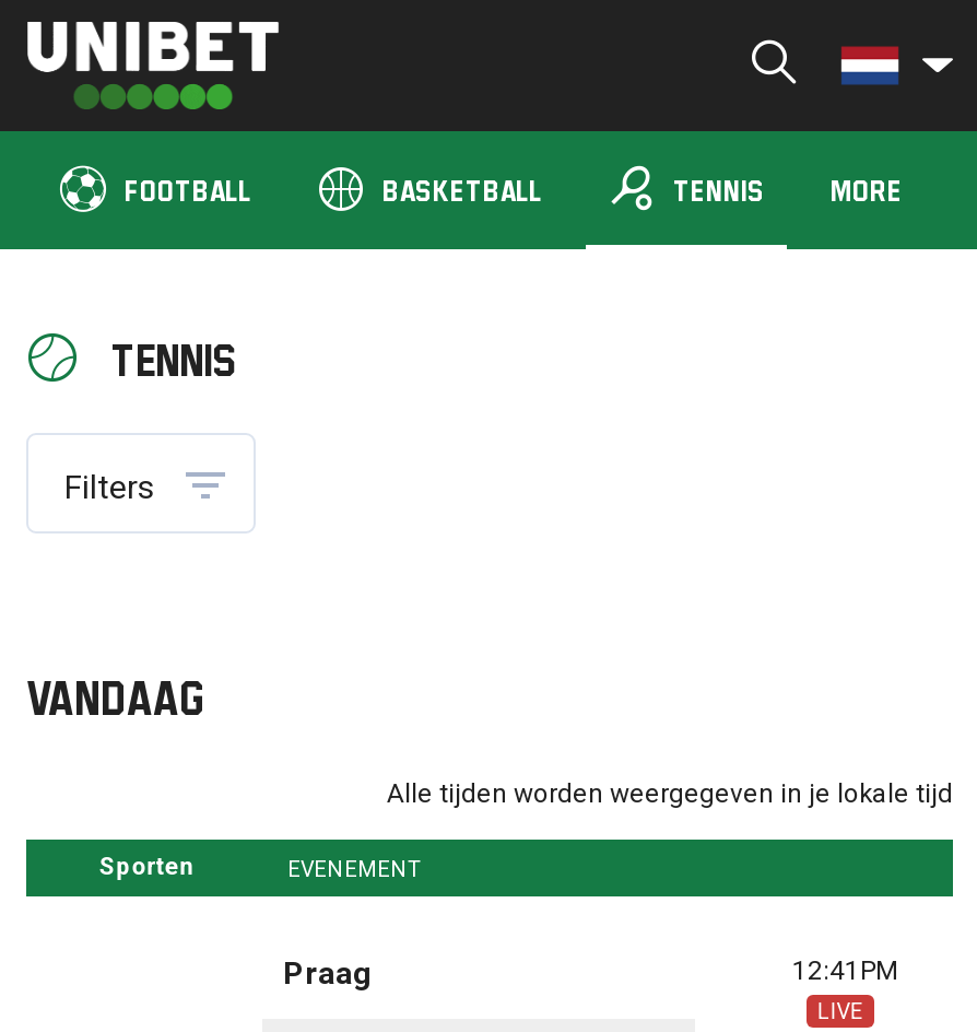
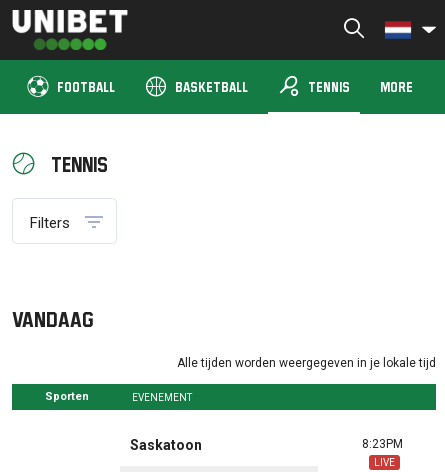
[283,956,373,991] Praag -> [129,437,201,453] Saskatoon
[792,956,897,986] 12:41PM -> [362,437,403,451] 8:23PM

